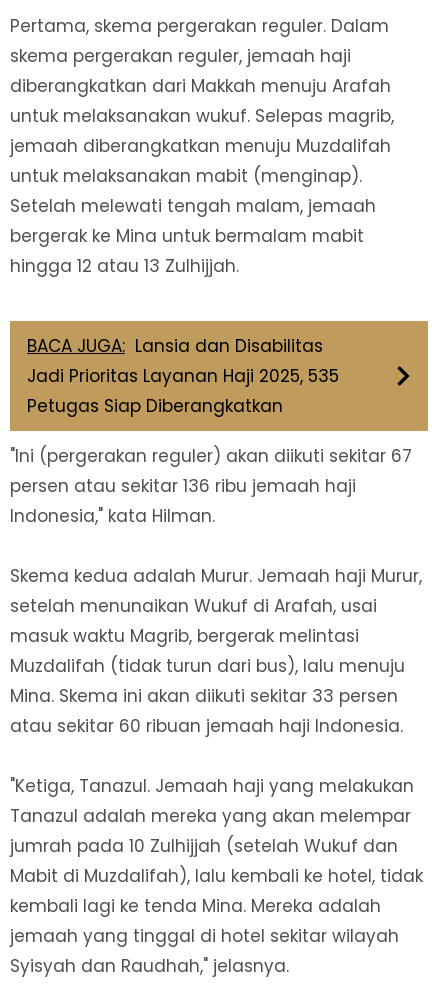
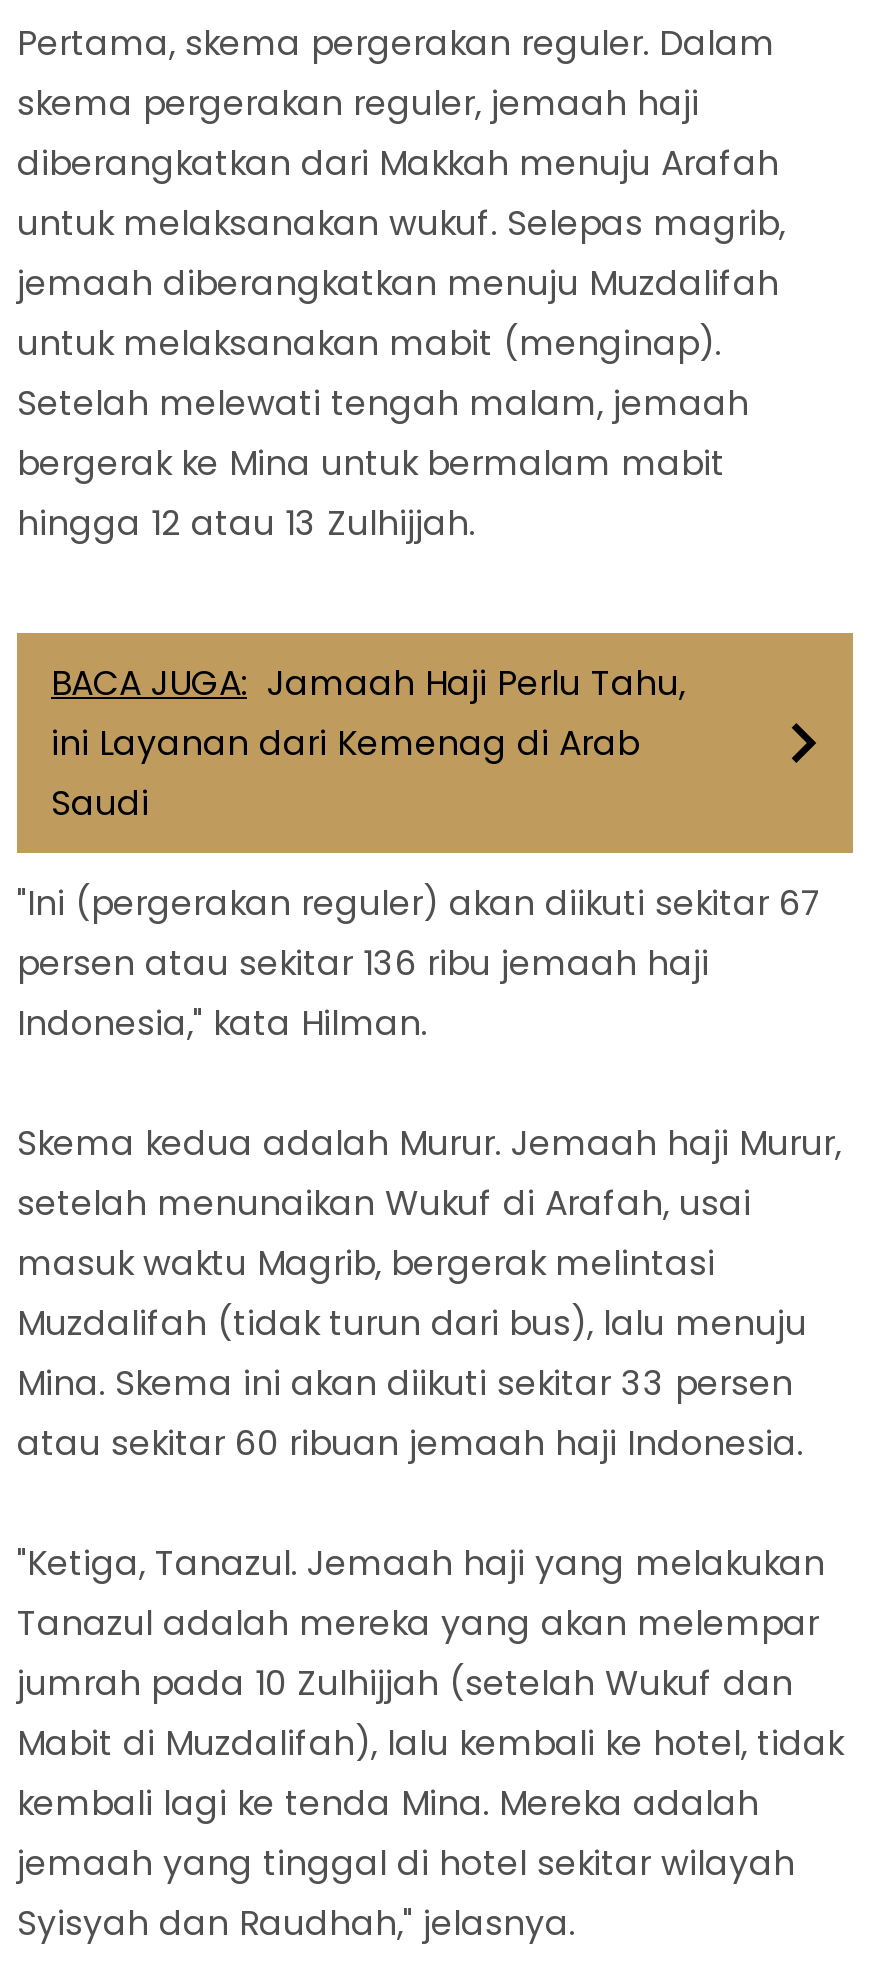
[27,334,339,418] BACA JUGA: Lansia dan Disabilitas | Jadi Prioritas Layanan Haji 2025, 535 | Petugas Siap Diberangkatkan -> [51,659,685,827] BACA JUGA: Jamaah Haji Perlu Tahu, | ini Layanan dari Kemenag di Arab | Saudi

